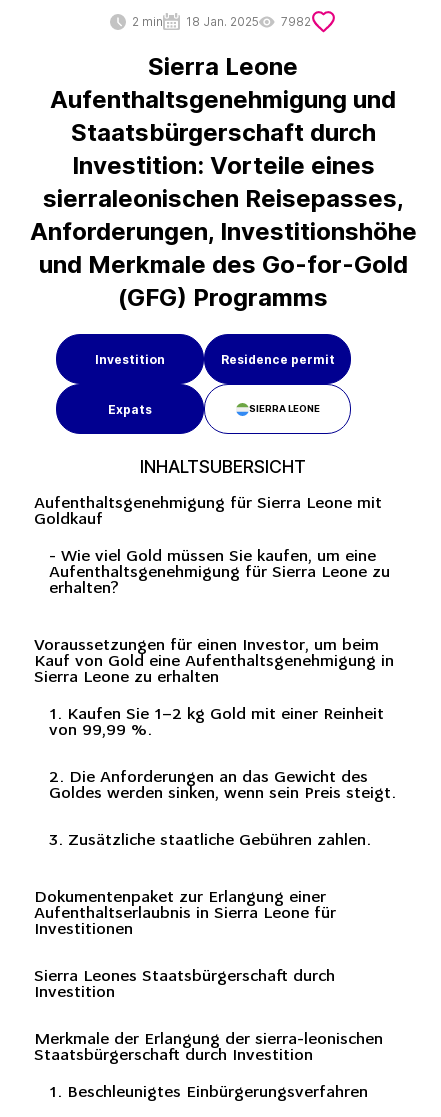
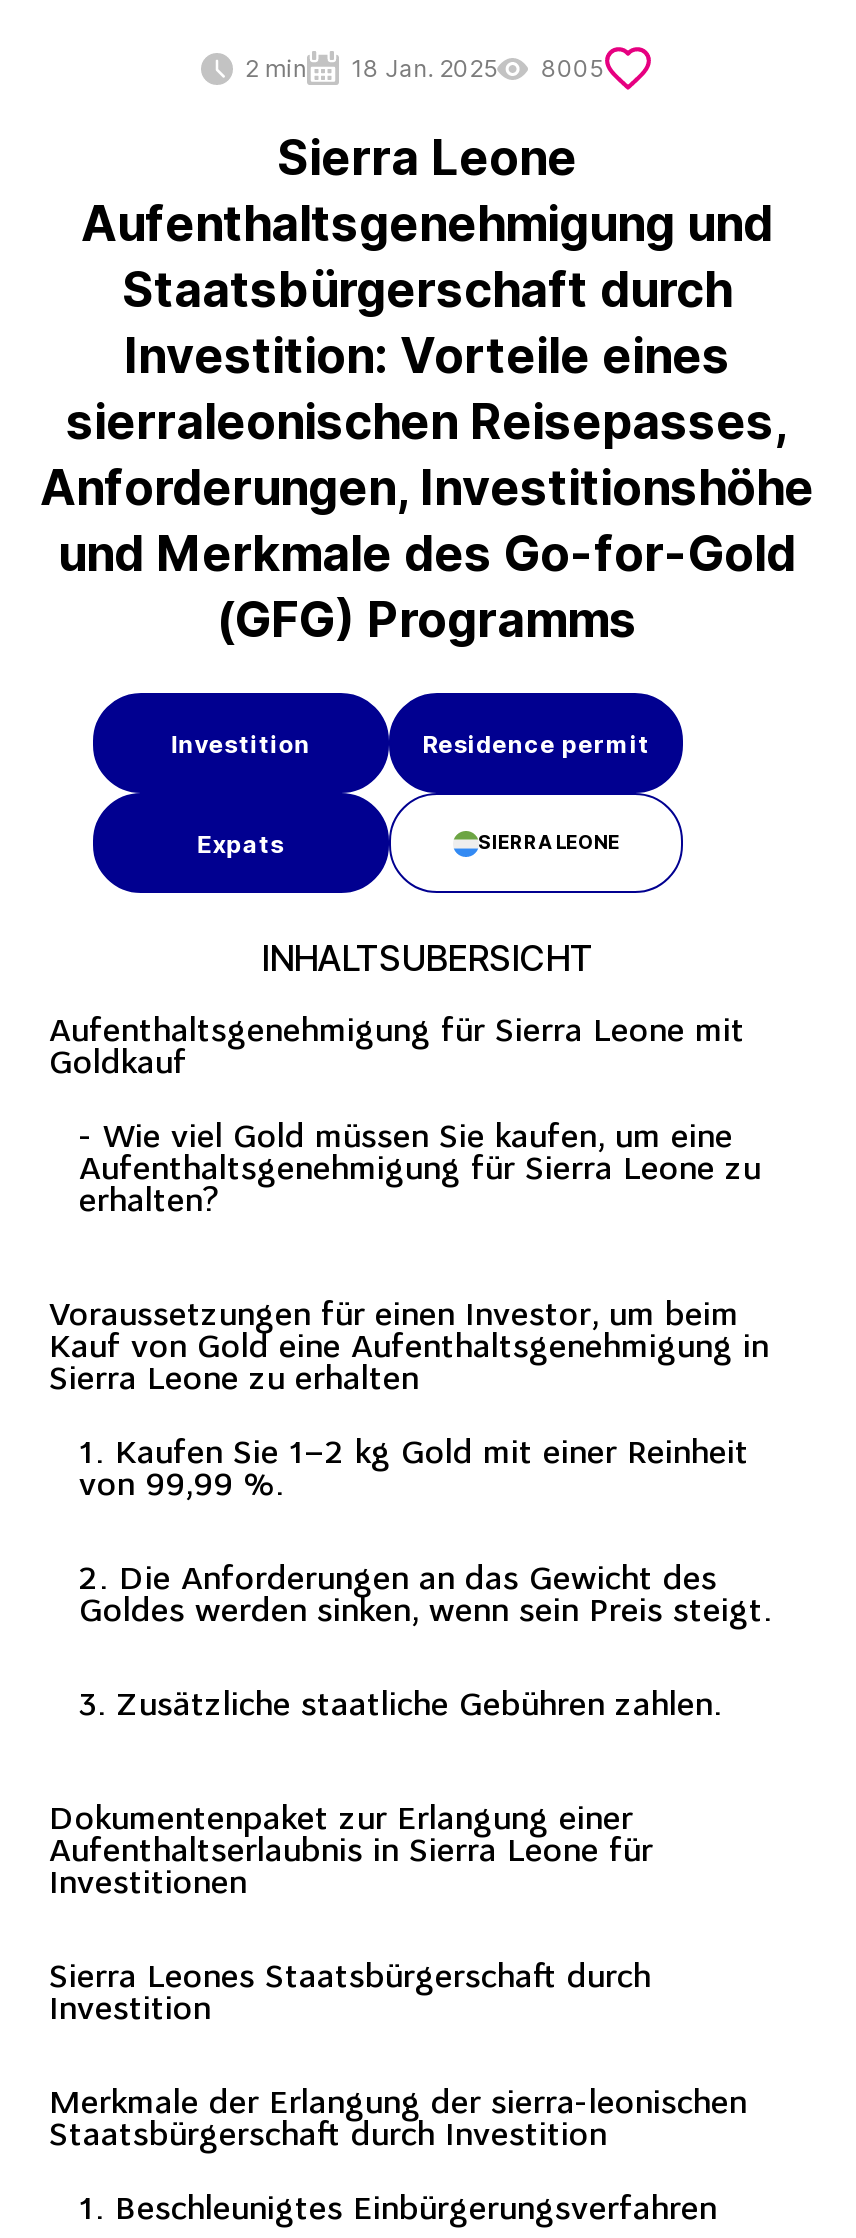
[132,13,311,28] 2 min 18 Jan. 2025 7982 -> [245,52,603,82] 2 min 18 Jan. 2025 8005

